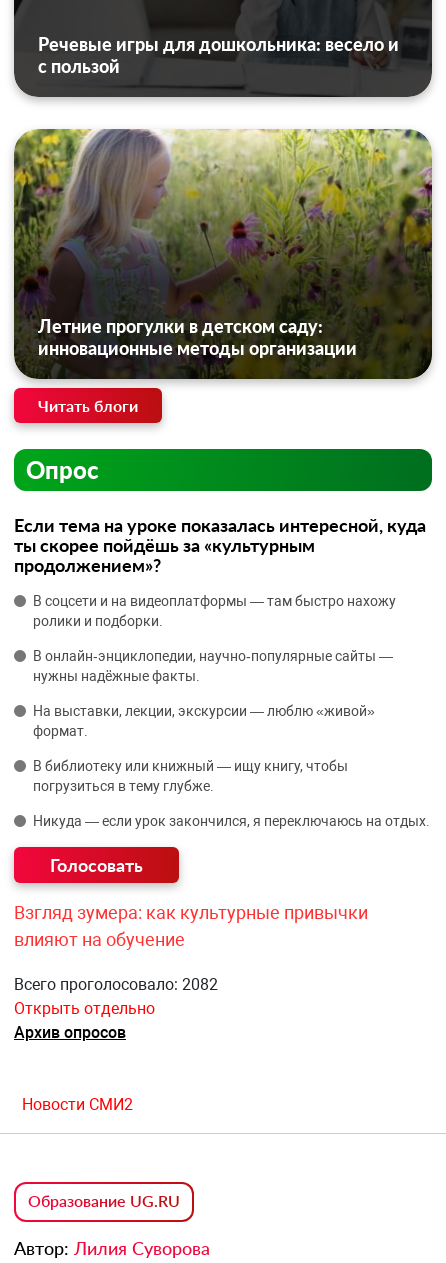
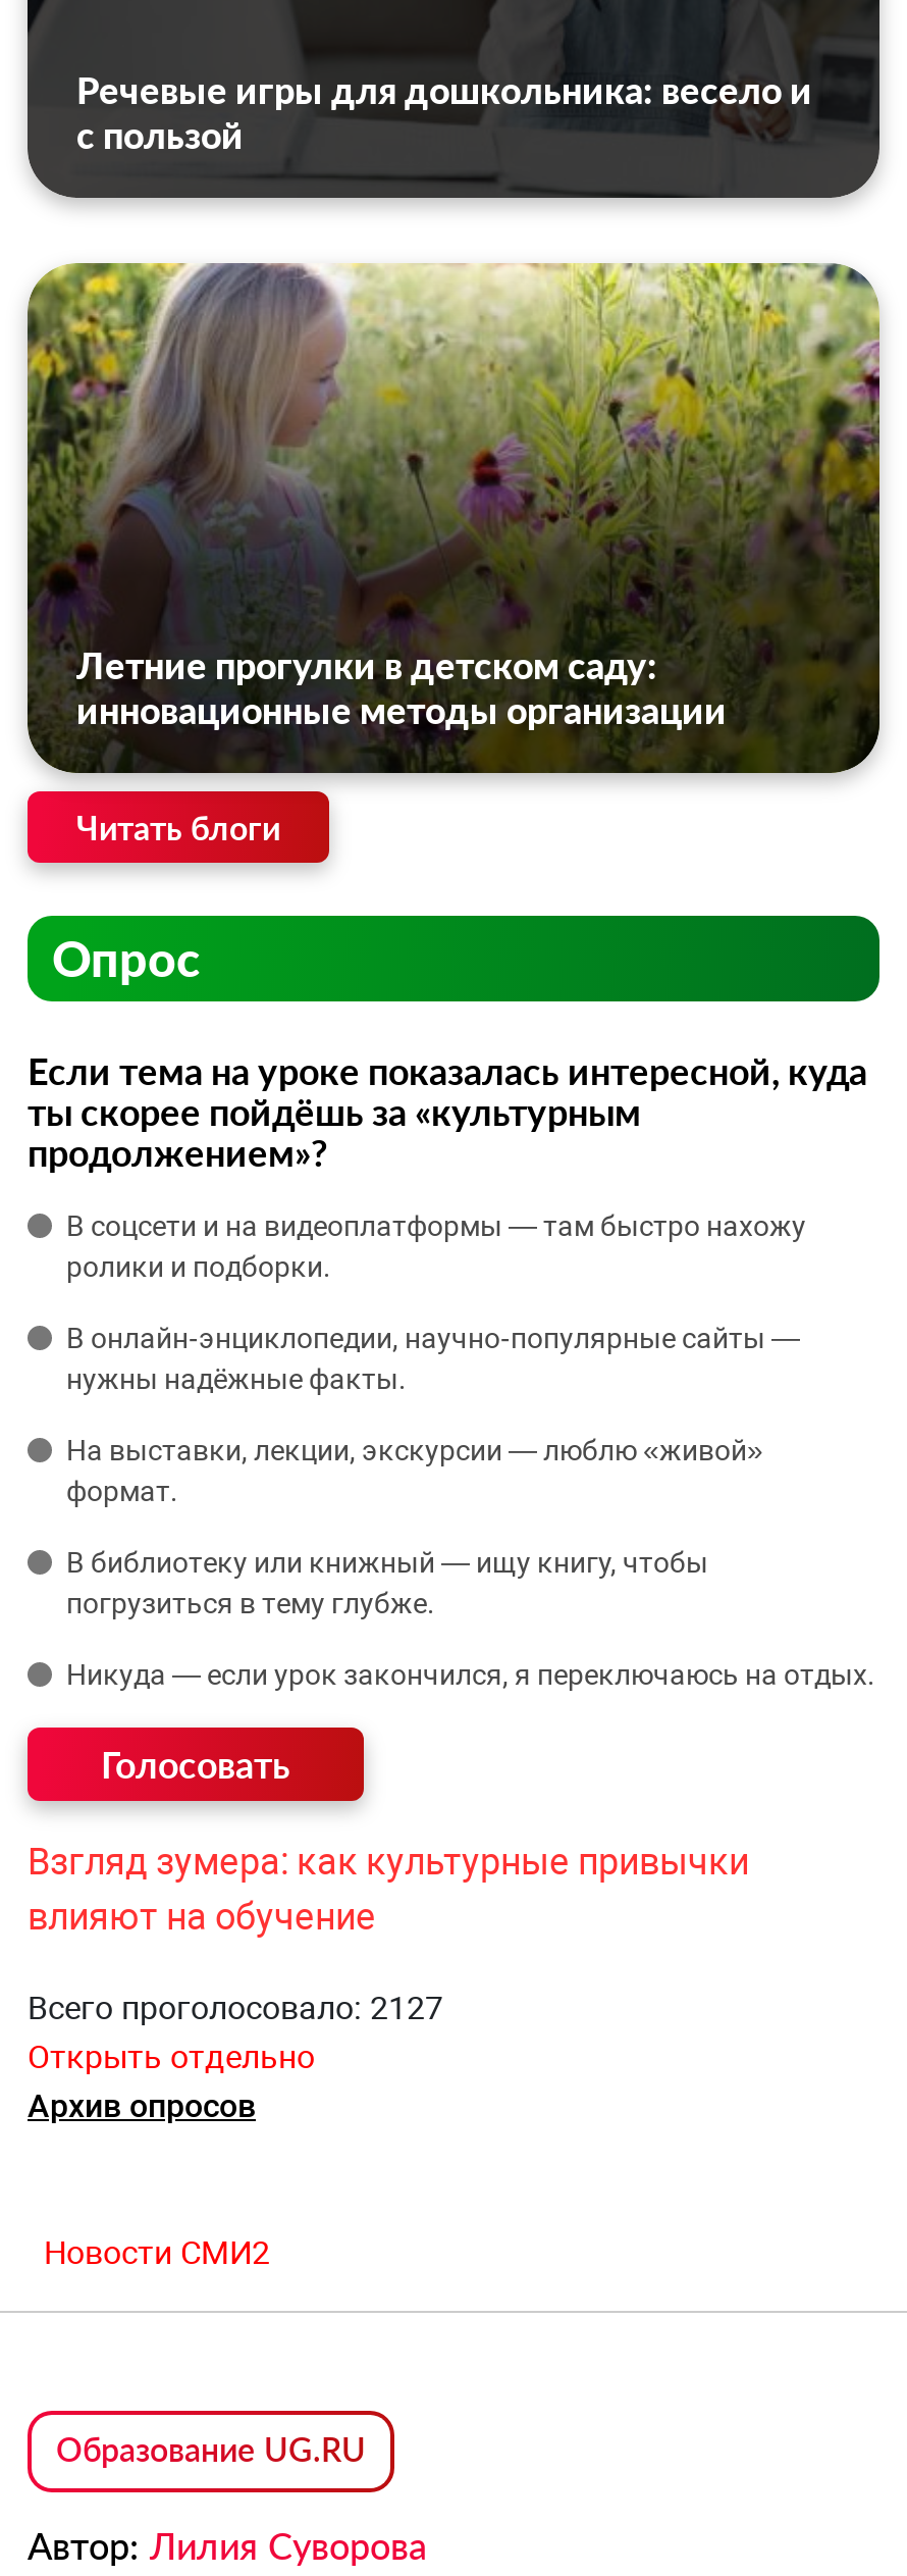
[14,975,218,994] Всего проголосовало: 2082 -> [28,1989,443,2028] Всего проголосовало: 2127

